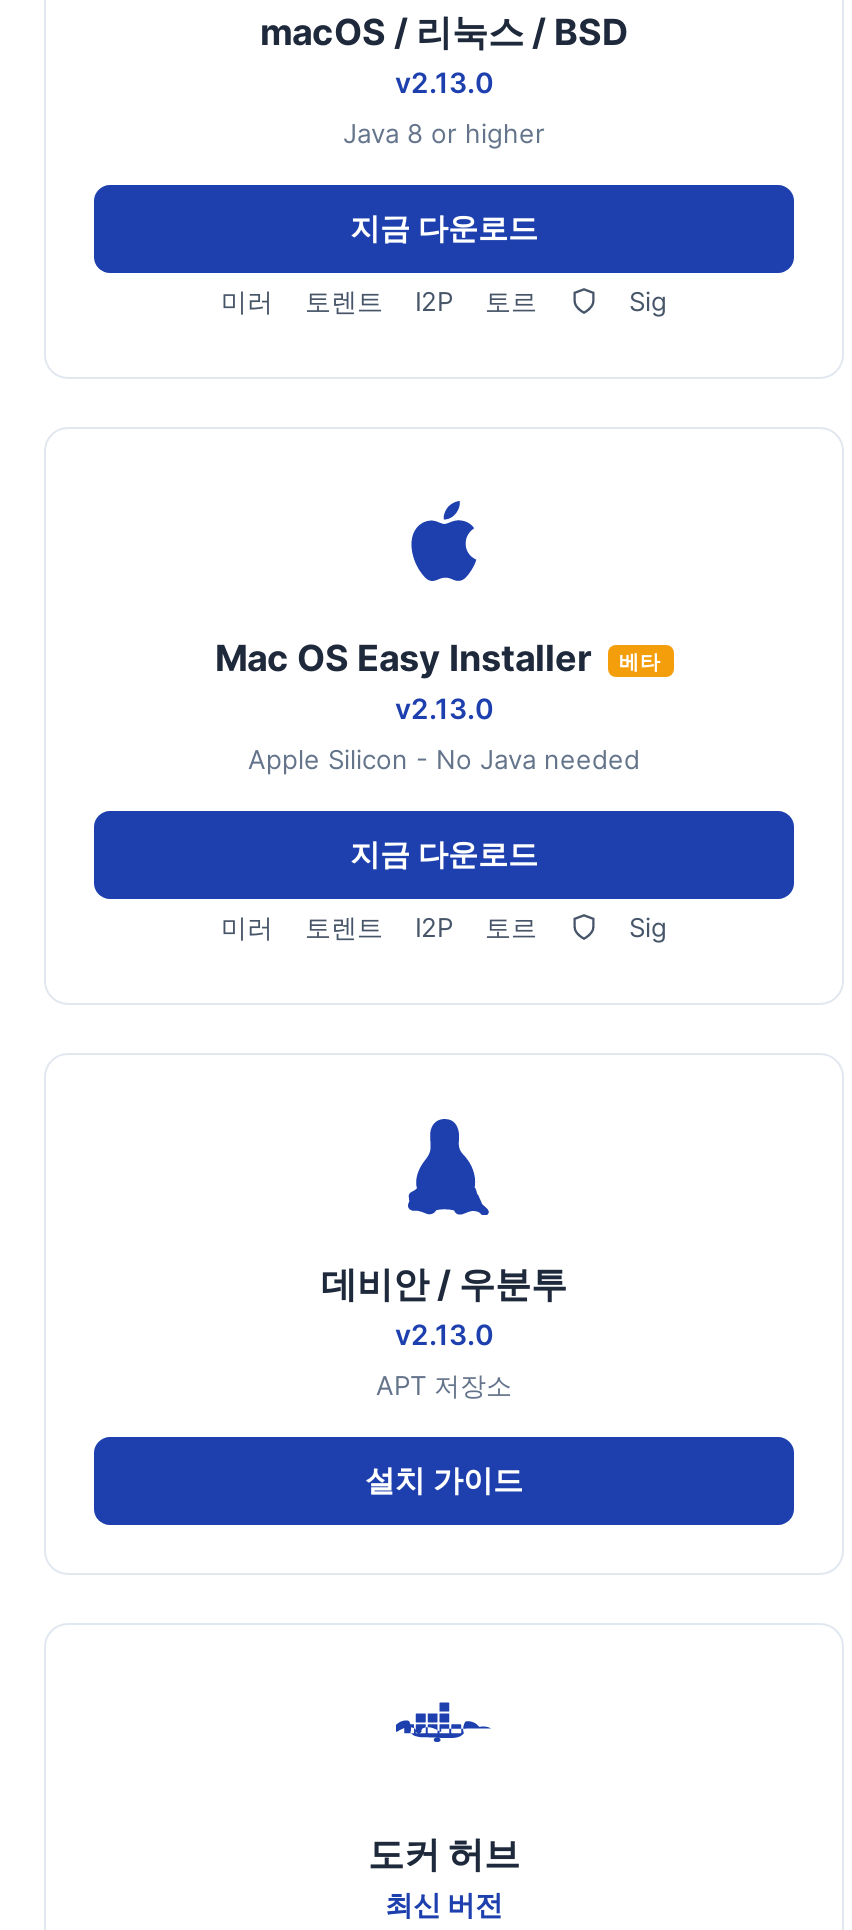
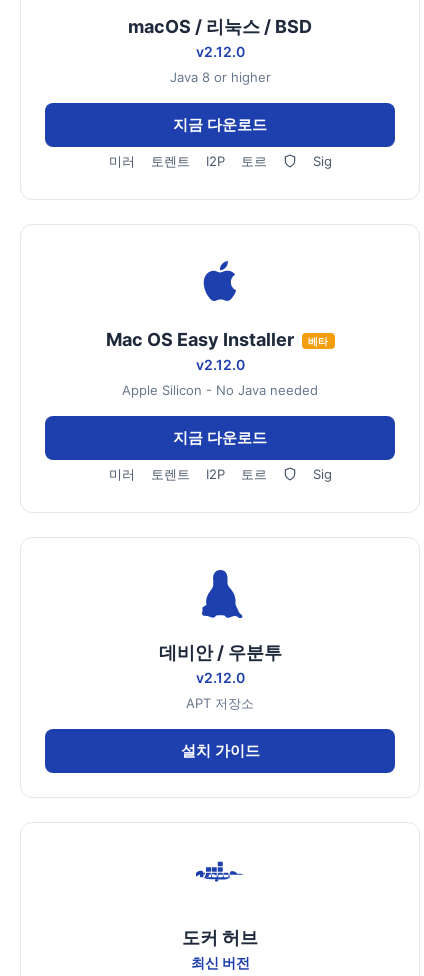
[395,65,493,99] v2.13.0 -> [195,43,244,60] v2.12.0
[395,691,493,725] v2.13.0 -> [195,356,244,373] v2.12.0
[395,1317,493,1351] v2.13.0 -> [195,669,244,686] v2.12.0

